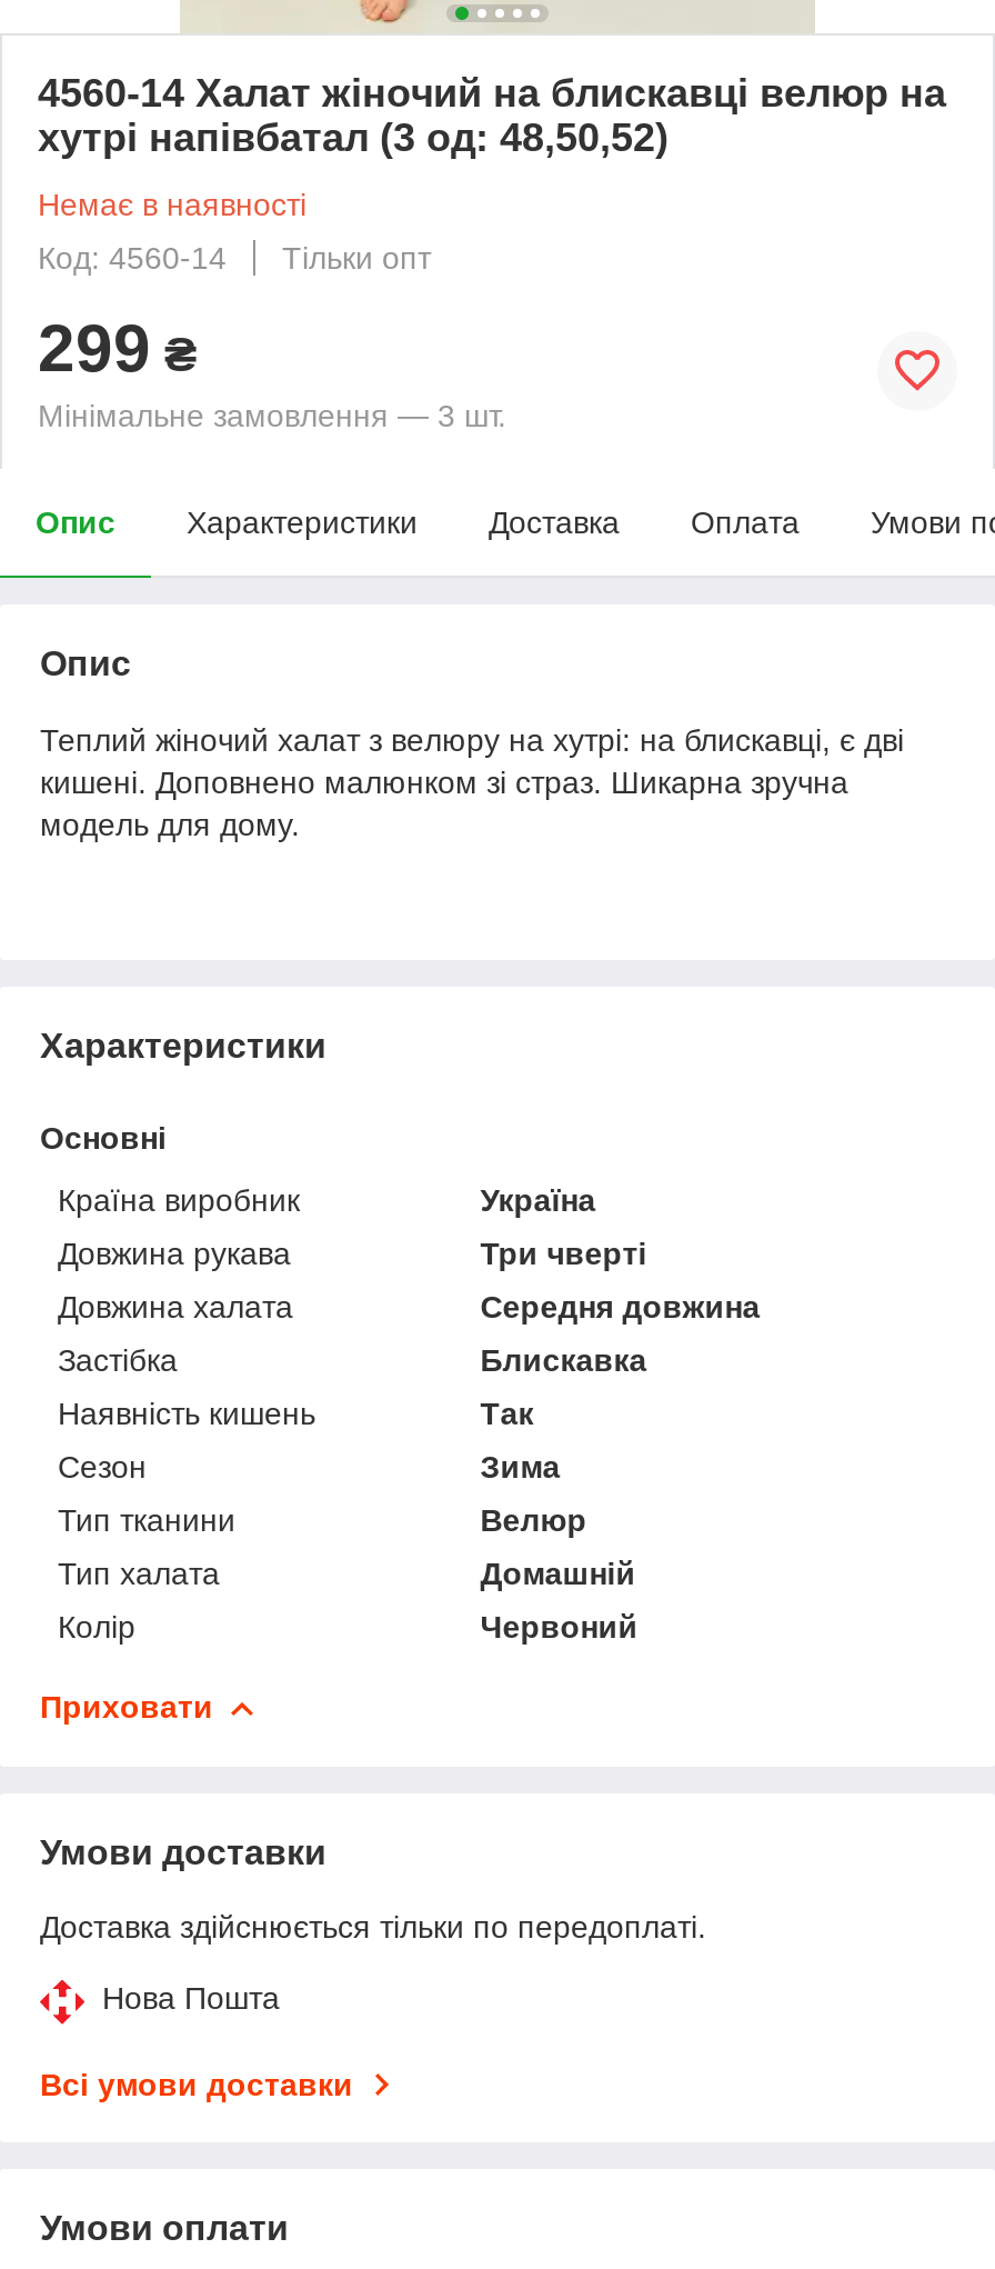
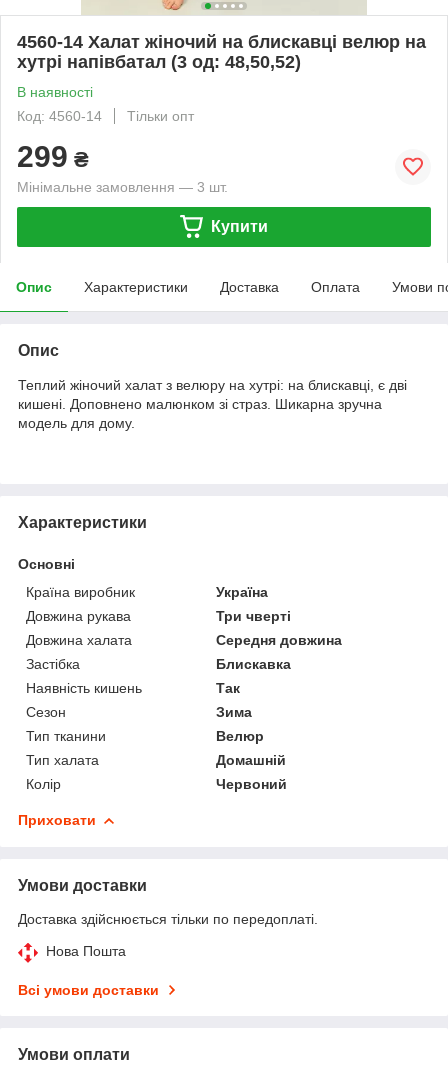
[38,186,306,222] Немає в наявності -> [17,84,93,100] В наявності
none -> [211,218,268,235] Купити

